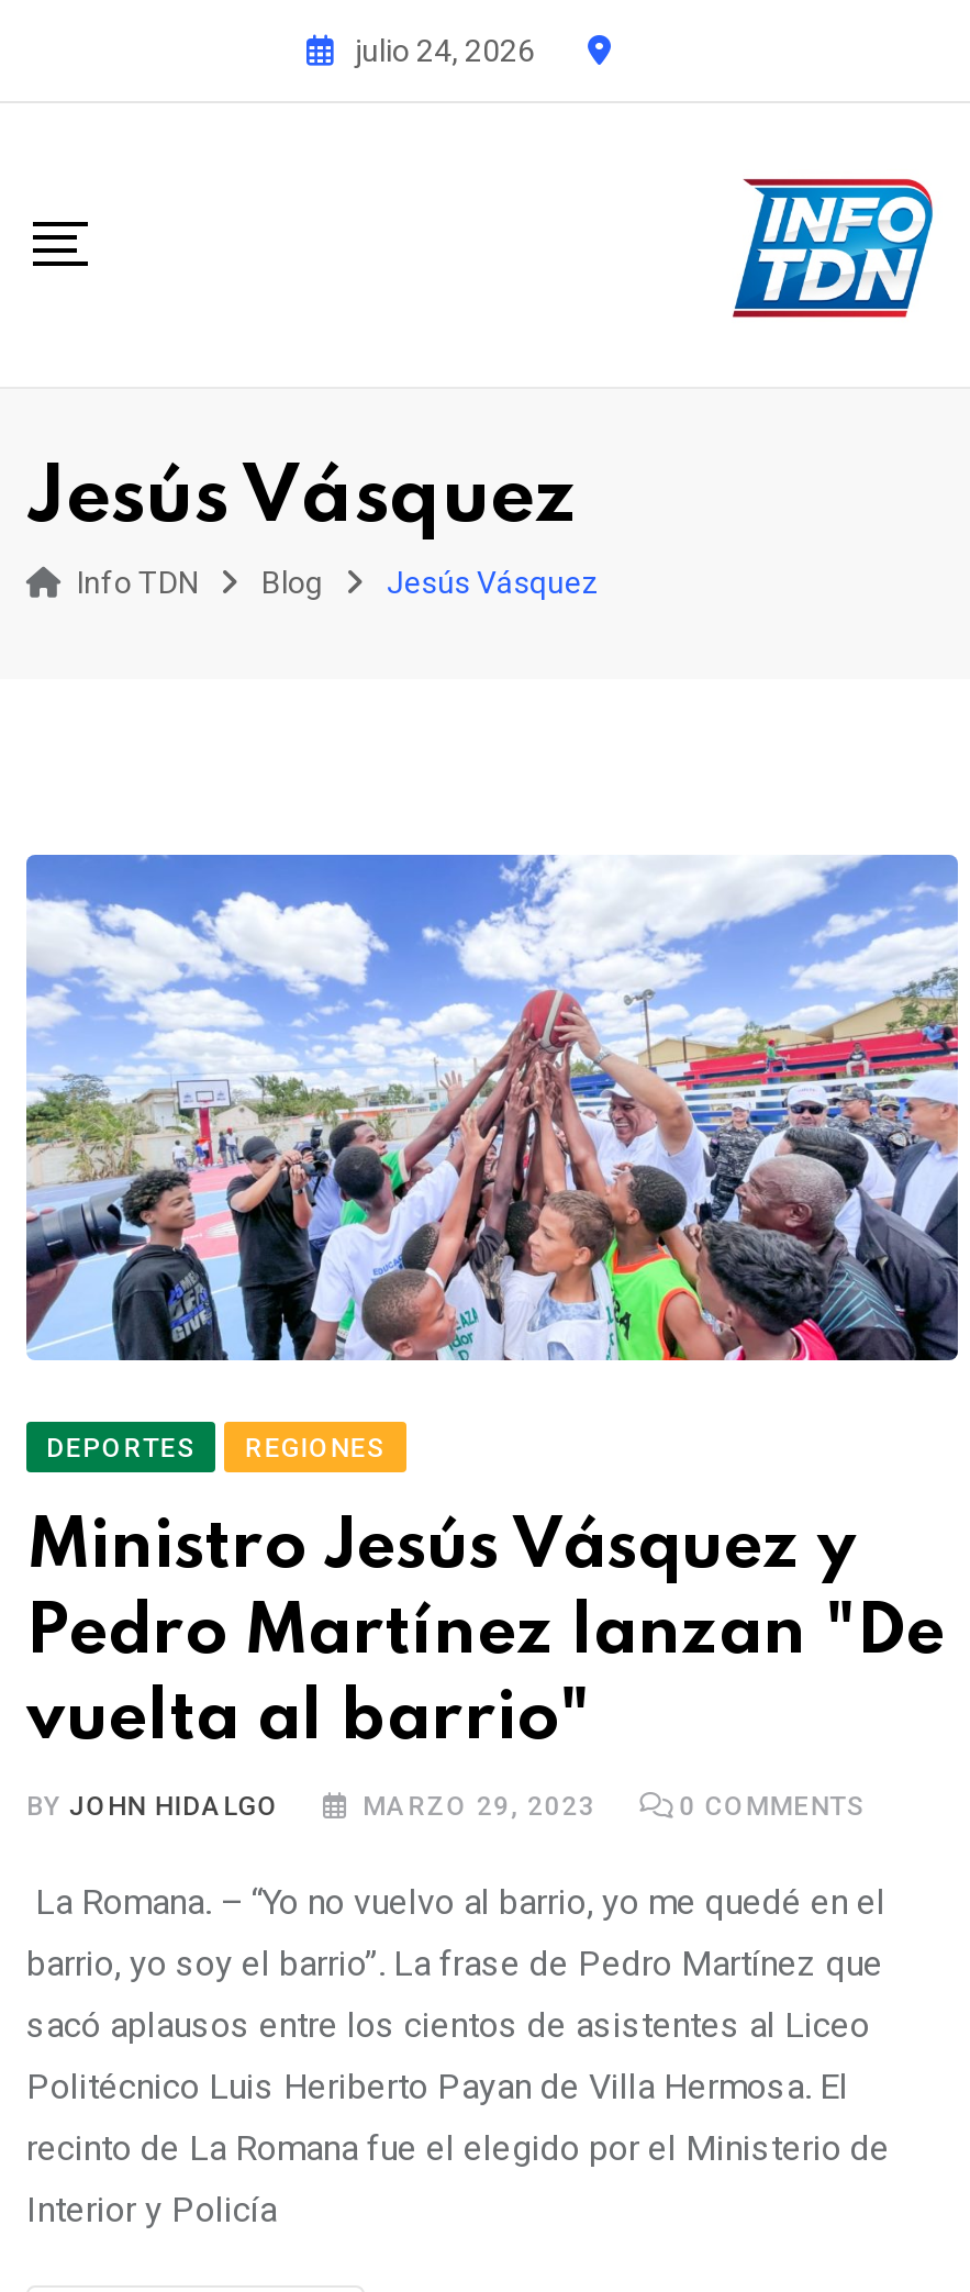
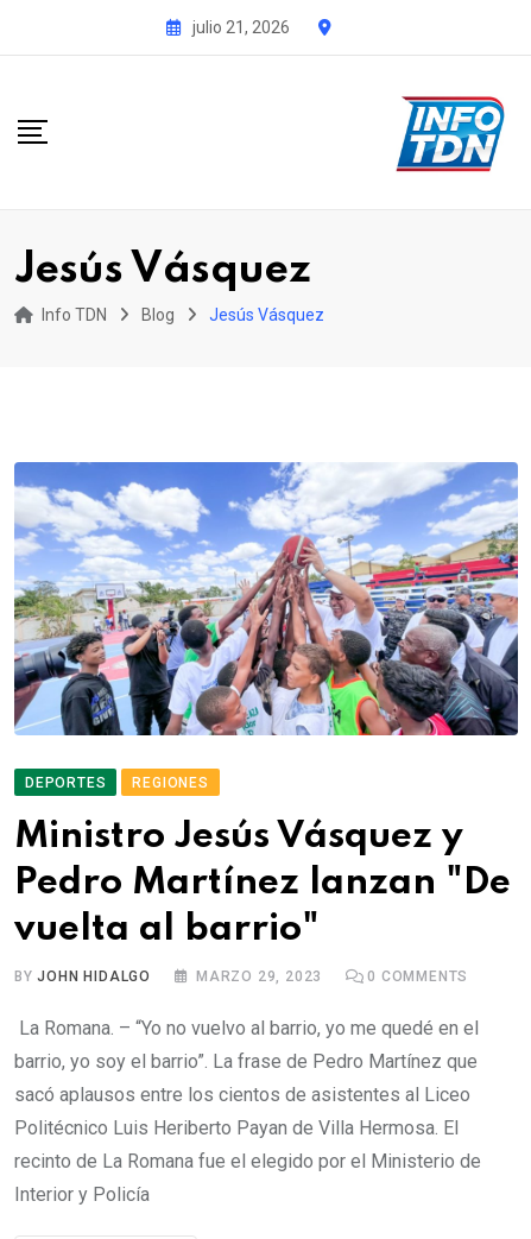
[355,32,535,67] julio 24, 2026 -> [192,17,289,36] julio 21, 2026

